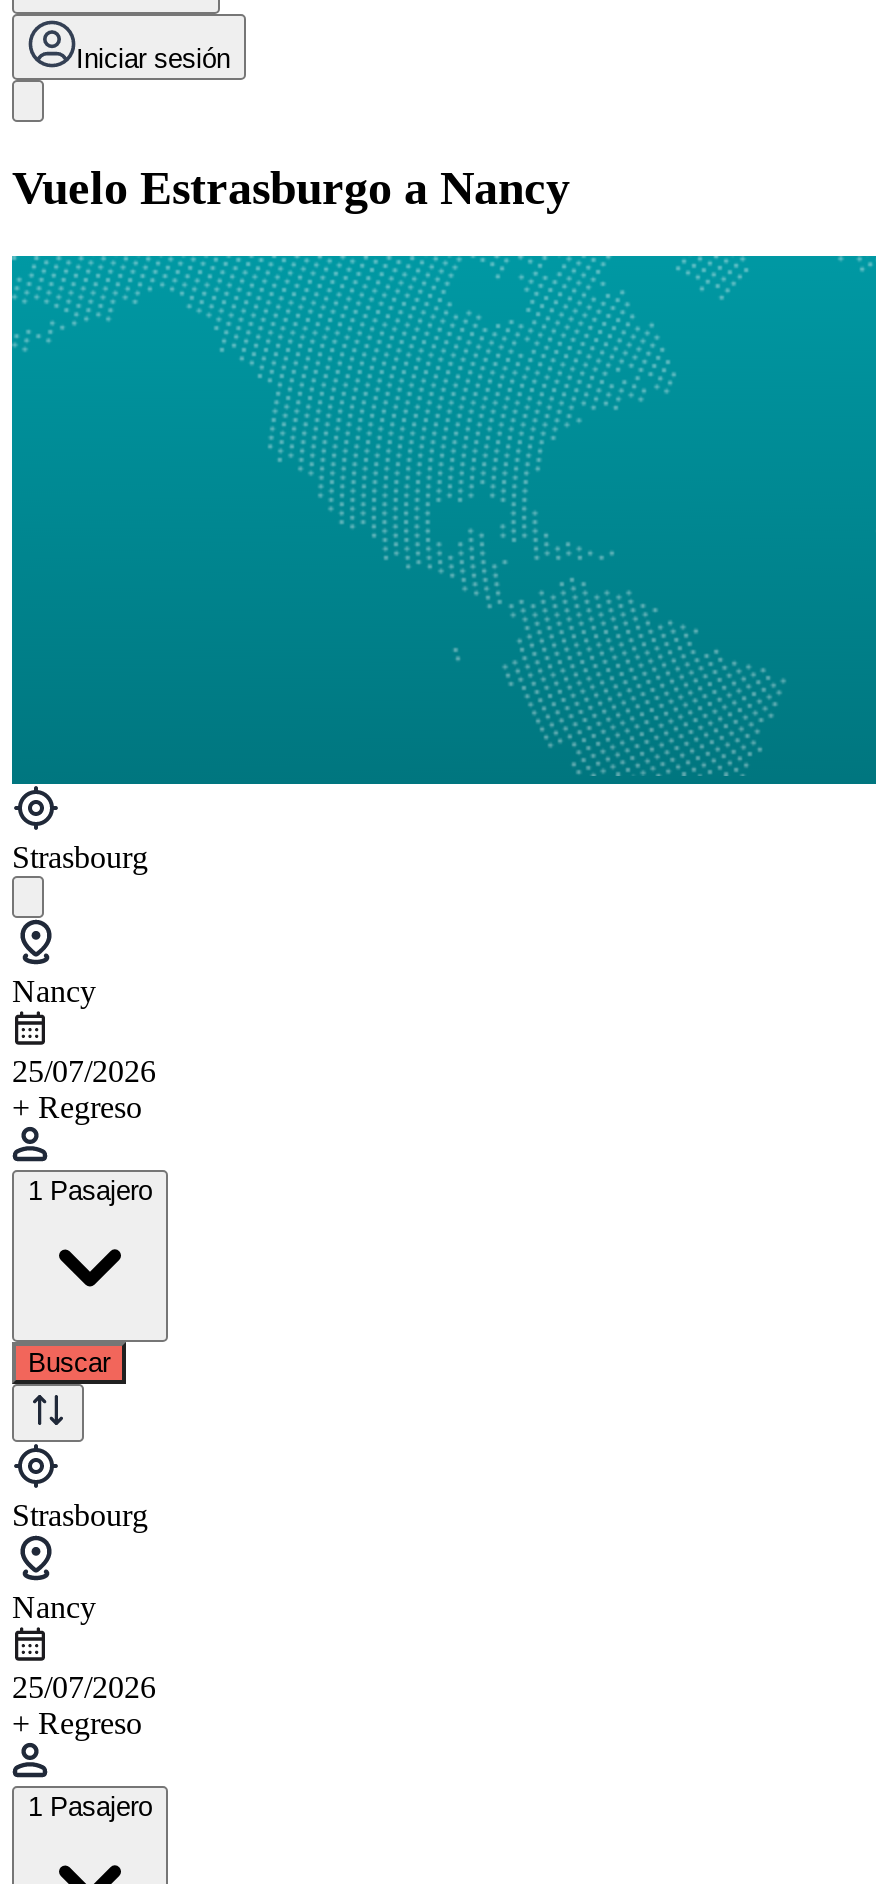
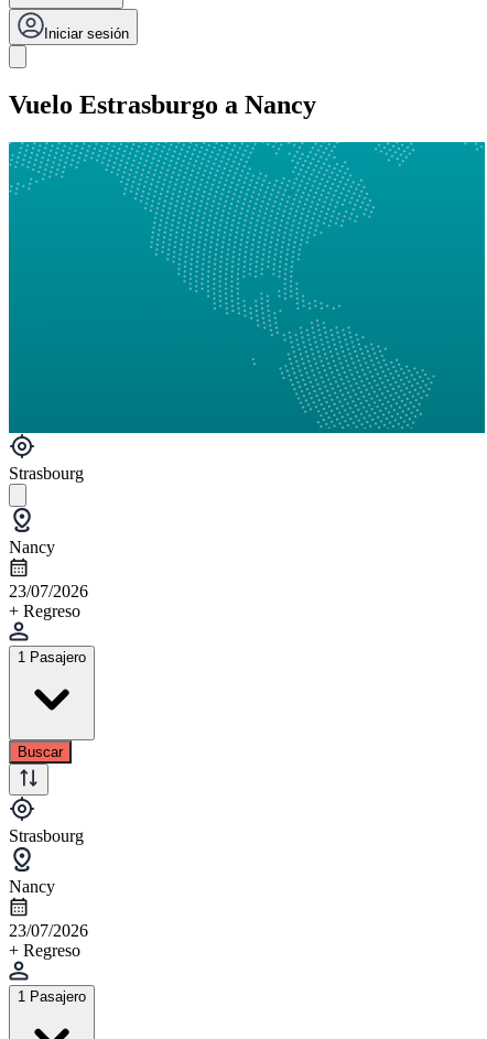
[12,1054,156,1088] 25/07/2026 -> [9,582,88,600] 23/07/2026
[12,1670,156,1704] 25/07/2026 -> [9,921,88,940] 23/07/2026

